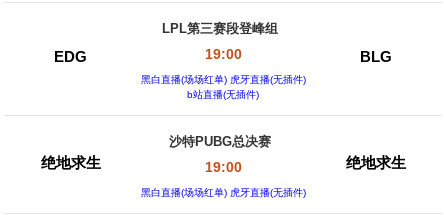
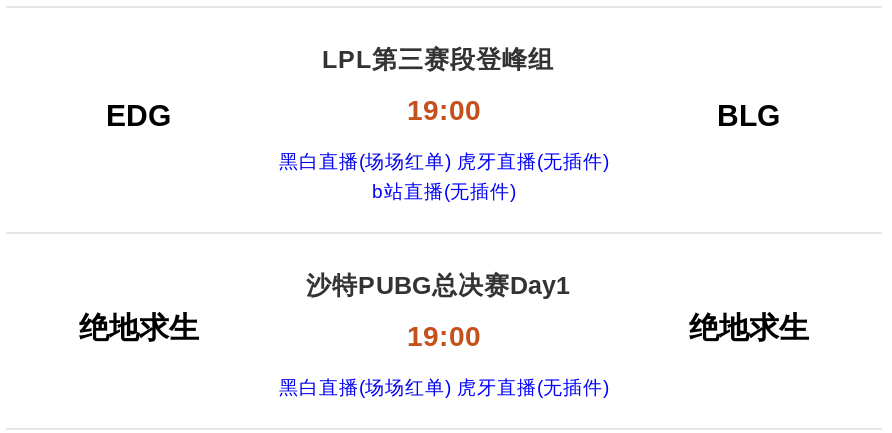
[169,135,271,149] 沙特PUBG总决赛 -> [306,272,570,300] 沙特PUBG总决赛Day1

